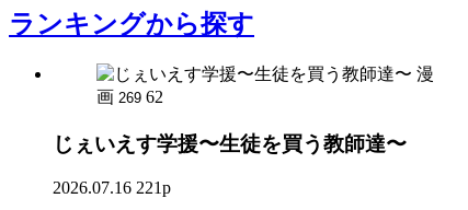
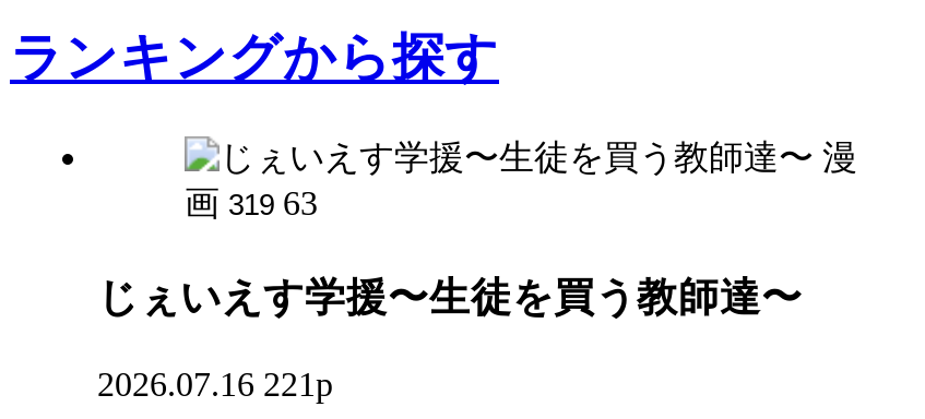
[96,87,163,106] 画 269 62 -> [185,184,318,222] 画 319 63

